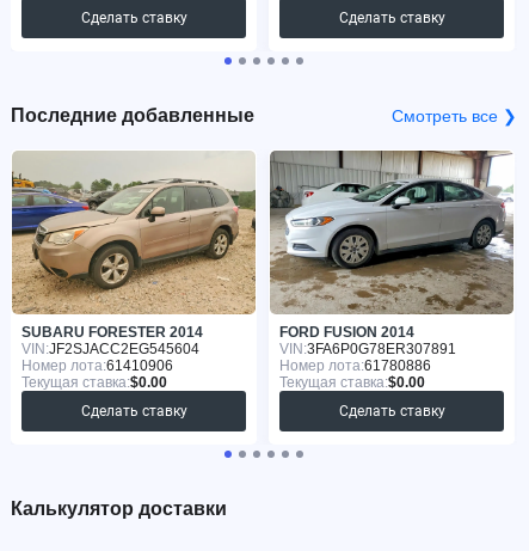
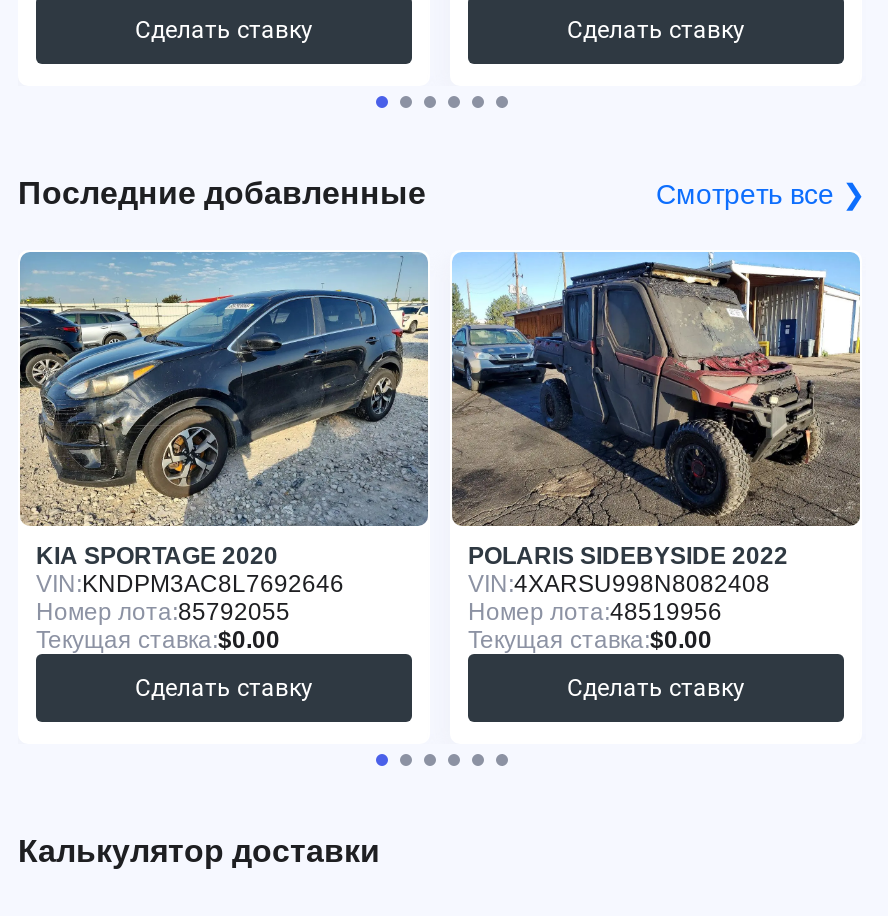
[11,151,257,374] [image] | SUBARU FORESTER 2014 | VIN: JF2SJACC2EG545604 | Номер лота:61410906 -> [20,252,430,626] [image] | KIA SPORTAGE 2020 | VIN: KNDPM3AC8L7692646 | Номер лота:85792055
[269,149,513,374] [image] | FORD FUSION 2014 | VIN: 3FA6P0G78ER307891 | Номер лота:61780886 -> [450,252,862,626] [image] | POLARIS SIDEBYSIDE 2022 | VIN: 4XARSU998N8082408 | Номер лота:48519956

